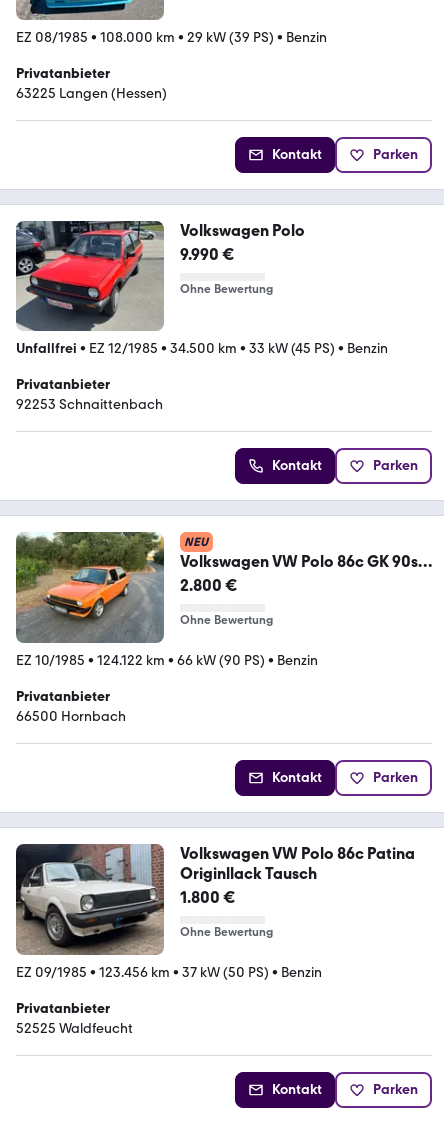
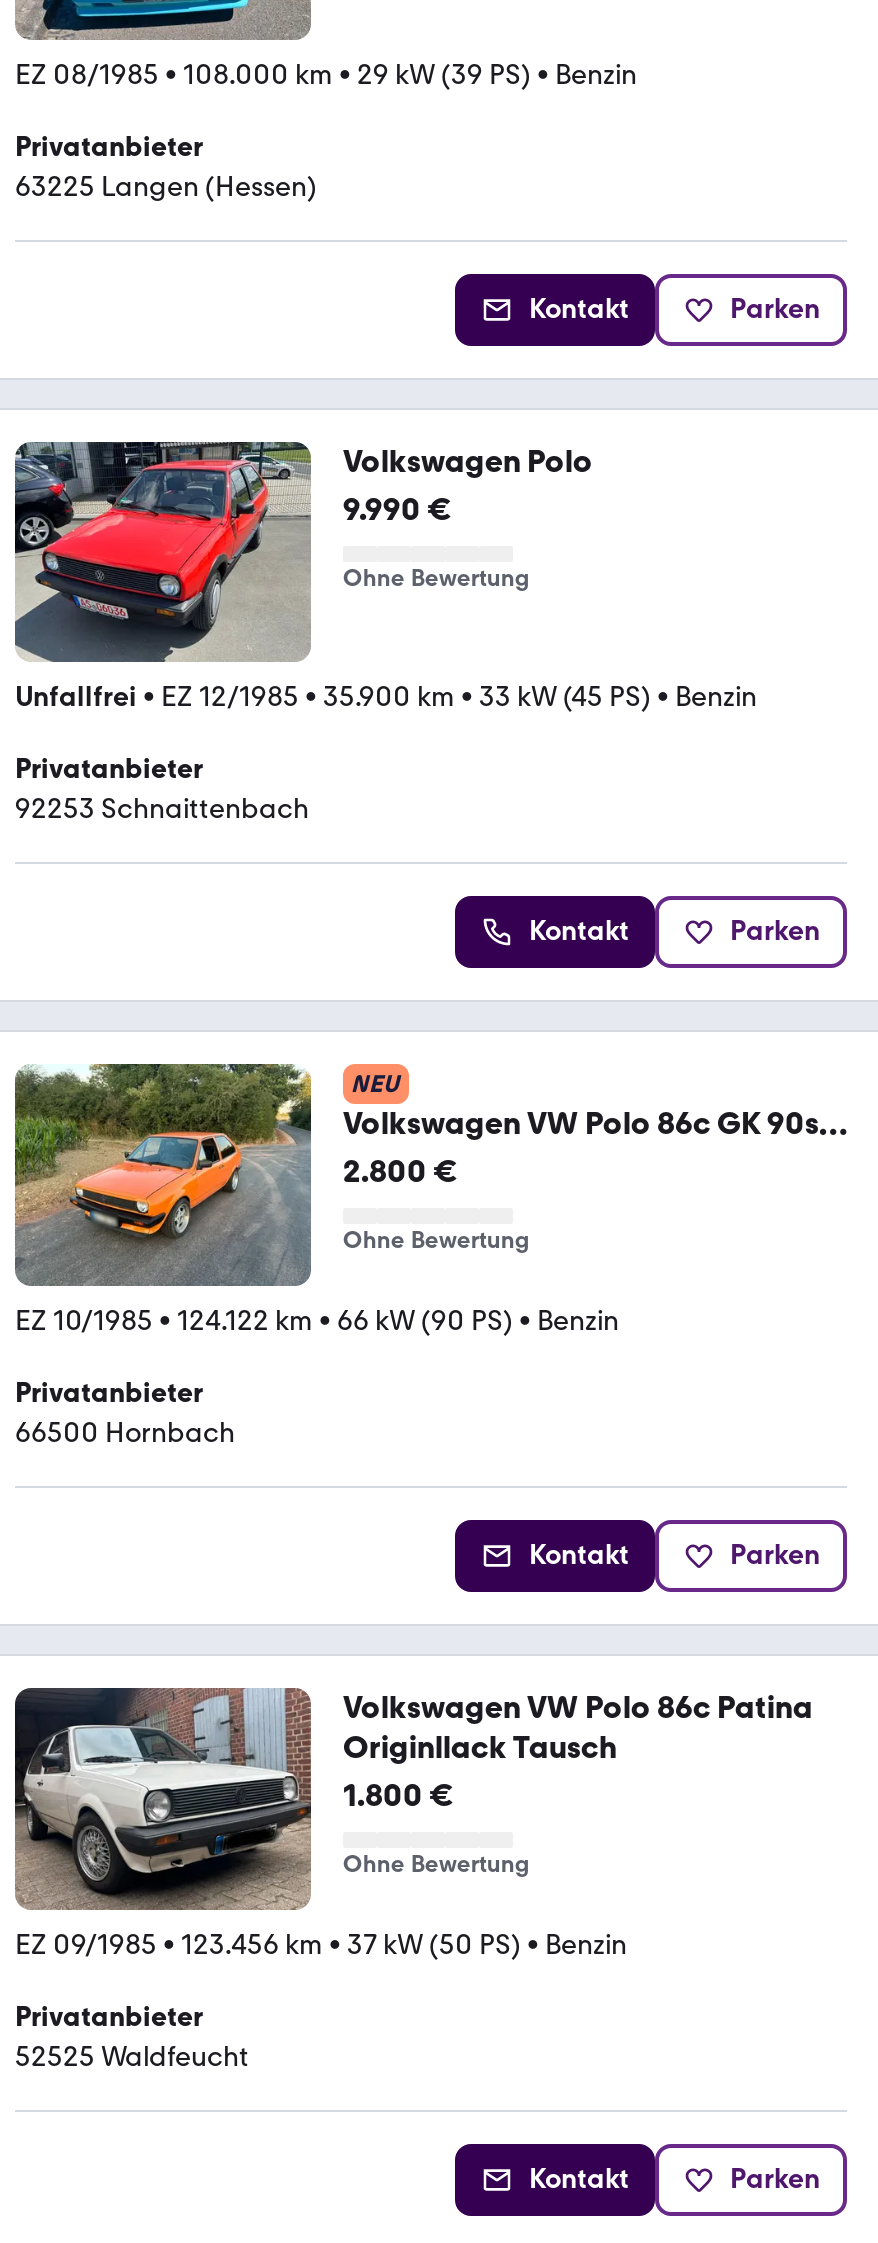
[16,340,388,357] Unfallfrei • EZ 12/1985 • 34.500 km • 33 kW (45 PS) • Benzin -> [15,681,757,715] Unfallfrei • EZ 12/1985 • 35.900 km • 33 kW (45 PS) • Benzin

